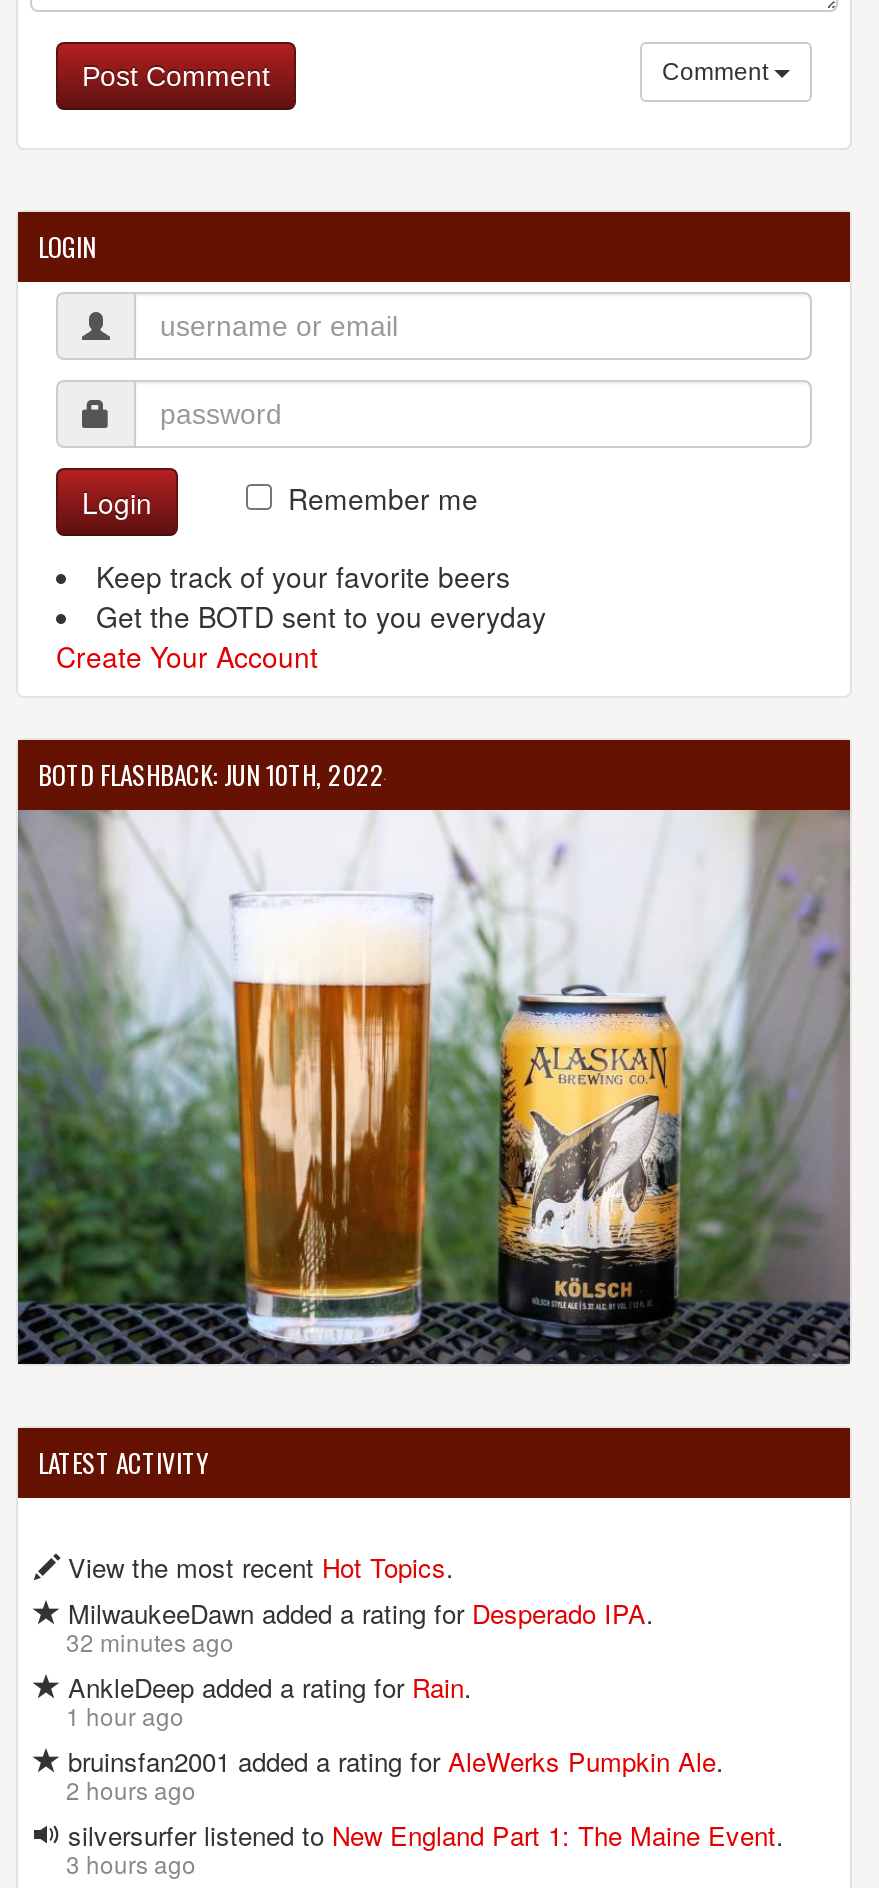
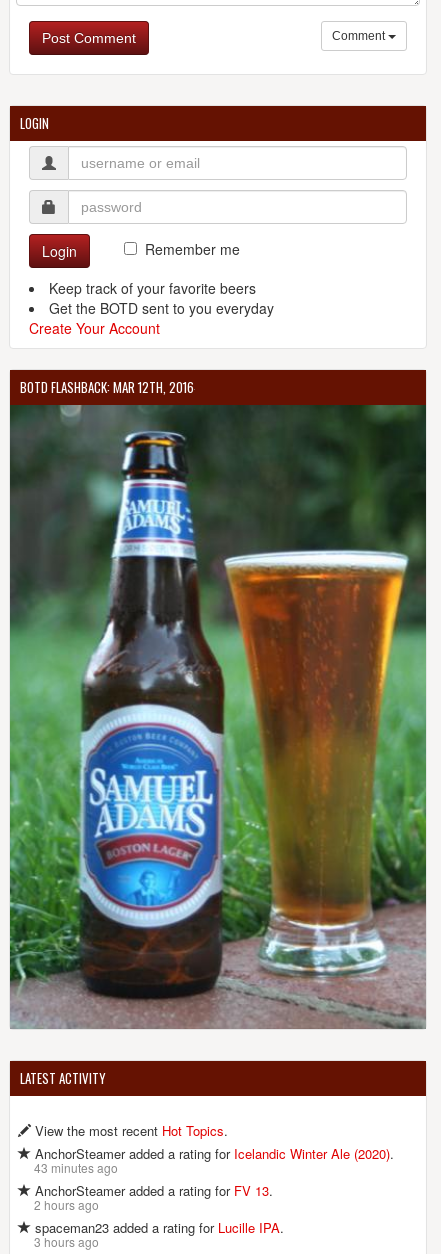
[38,754,384,794] BOTD FLASHBACK: JUN 10TH, 2022 -> [20,377,194,397] BOTD FLASHBACK: MAR 12TH, 2016
[18,808,850,1364] [image] -> [9,404,427,1030] [image]
moved [38,1442,454,1586] -> [20,1068,228,1140]: LATEST ACTIVITY | View the most recent Hot Topics.
[60,1594,724,1780] MilwaukeeDawn added a rating for Desperado IPA. | 32 minutes ago | AnkleDeep added a rating for Rain. | 1 hour ago | bruinsfan2001 added a rating for AleWerks Pumpkin Ale. -> [31,1144,394,1200] AnchorSteamer added a rating for Icelandic Winter Ale (2020). | 43 minutes ago | AnchorSteamer added a rating for FV 13.
[60,1816,784,1854] silversurfer listened to New England Part 1: The Maine Event. -> [31,1218,284,1237] spaceman23 added a rating for Lucille IPA.

